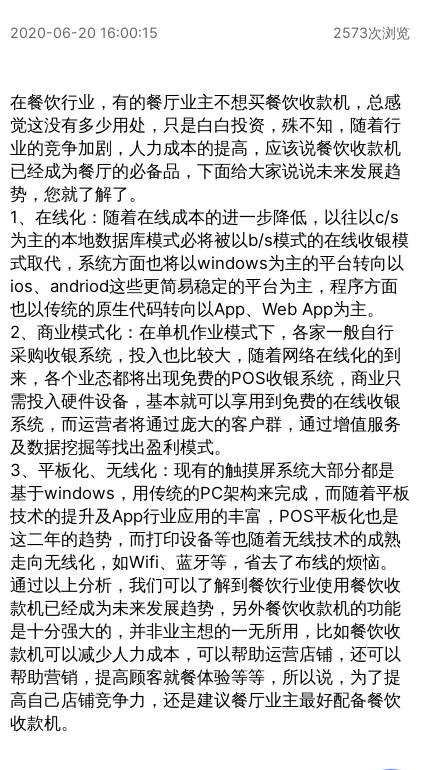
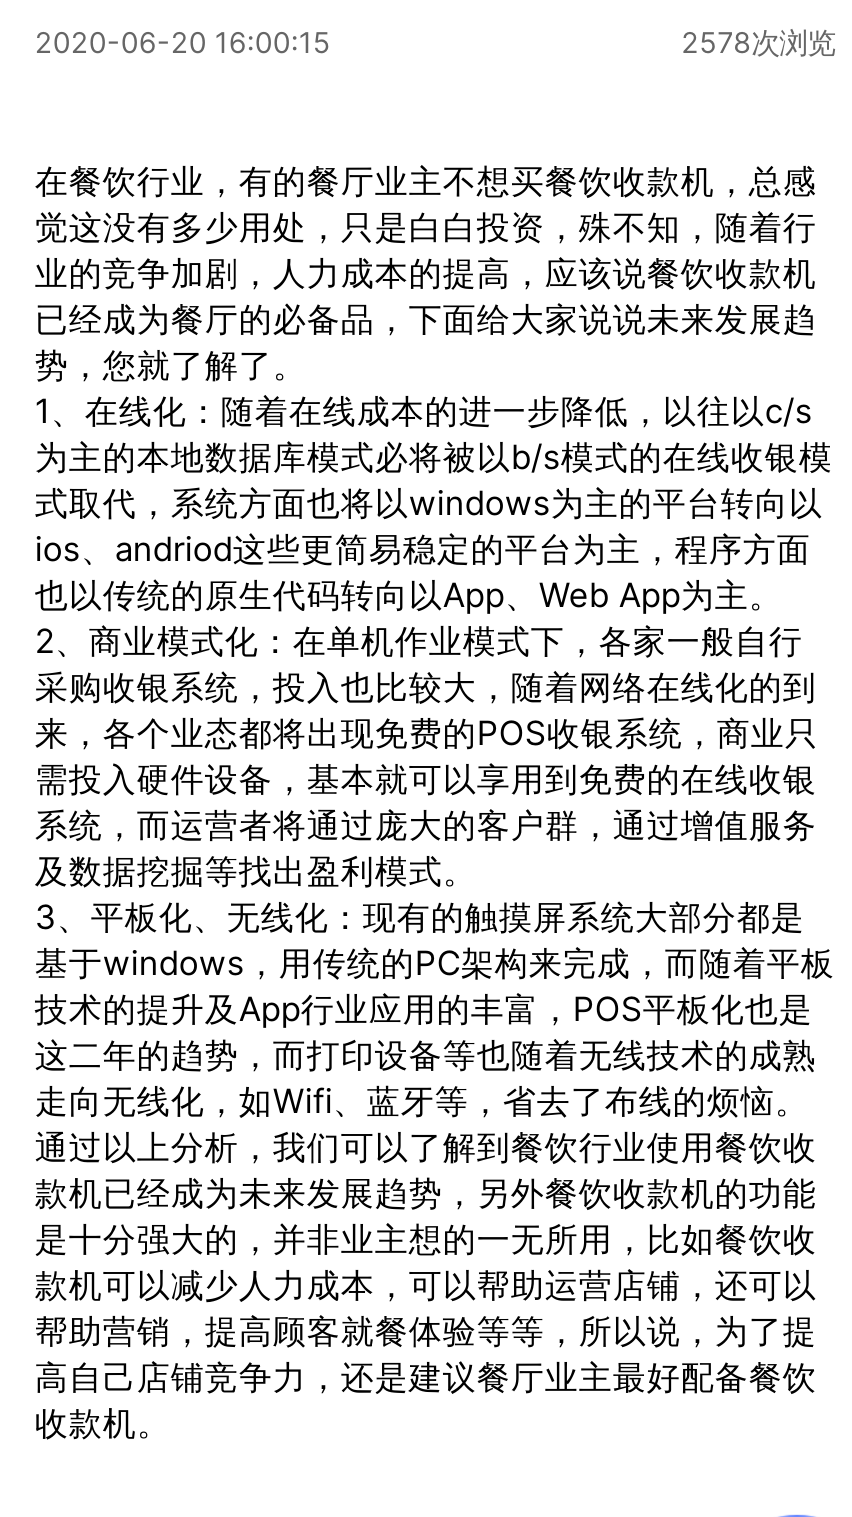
[333,24,410,41] 2573次浏览 -> [681,26,835,60] 2578次浏览

